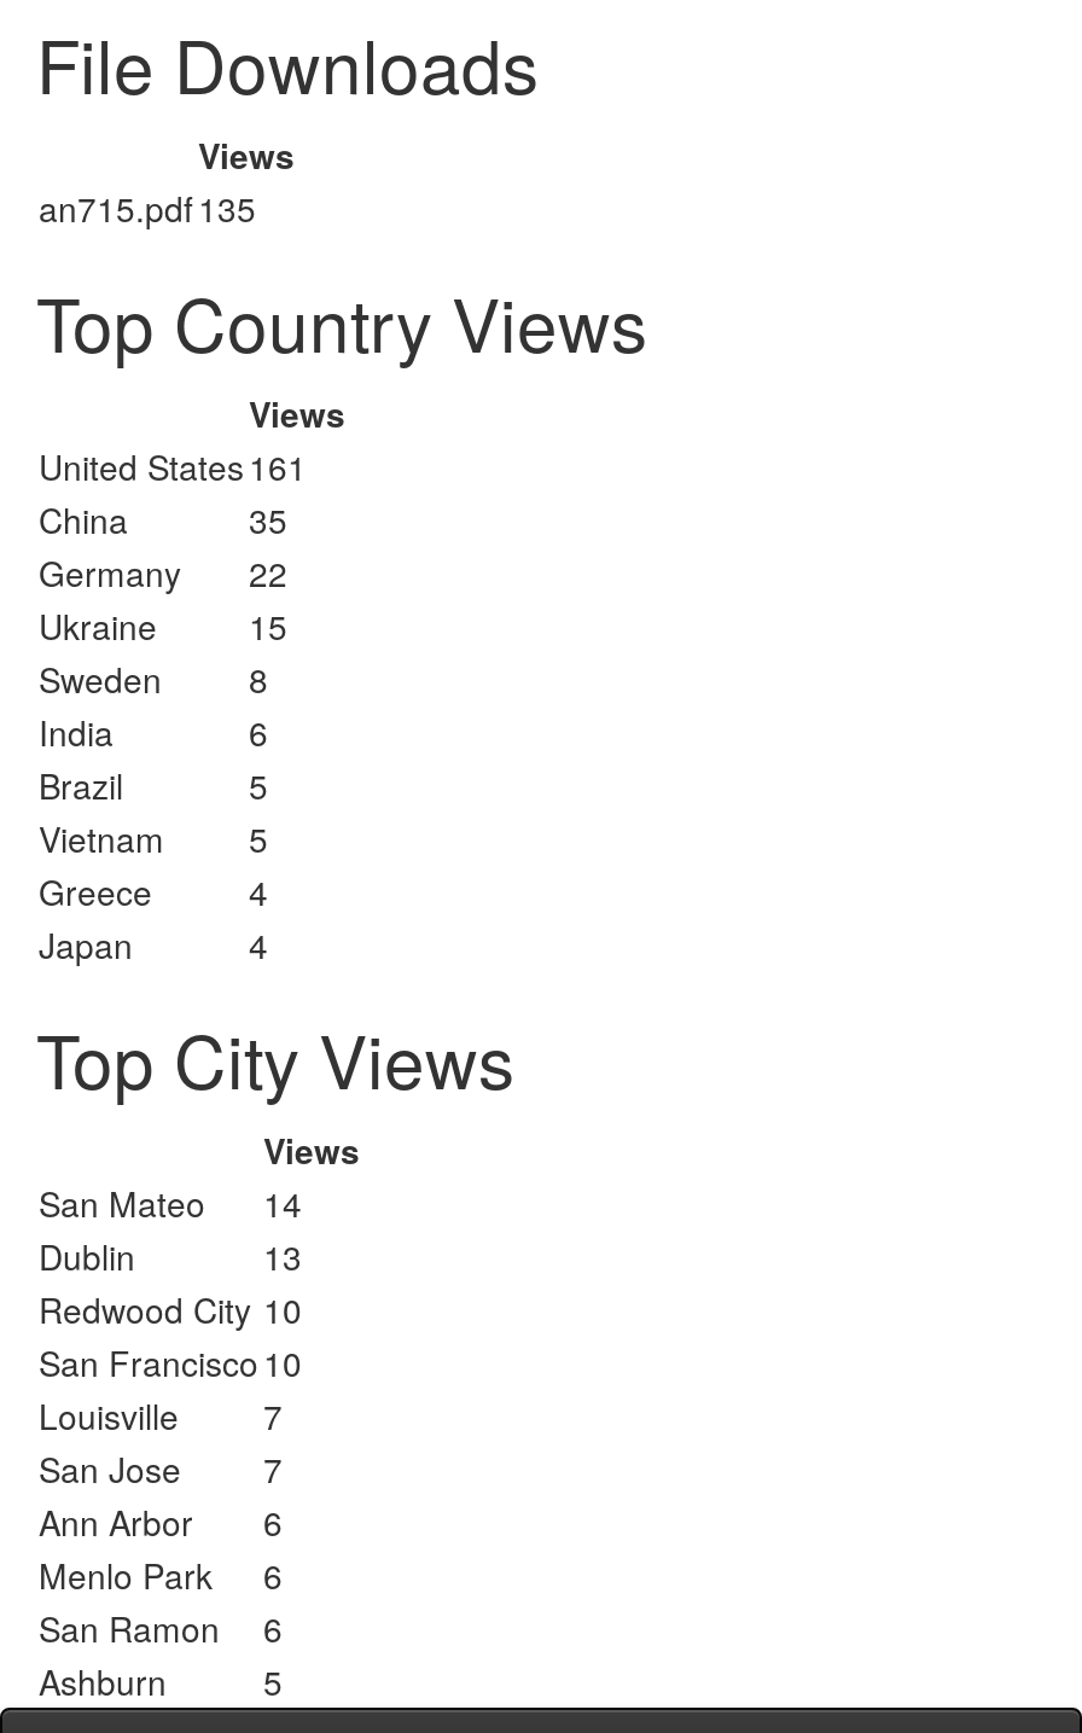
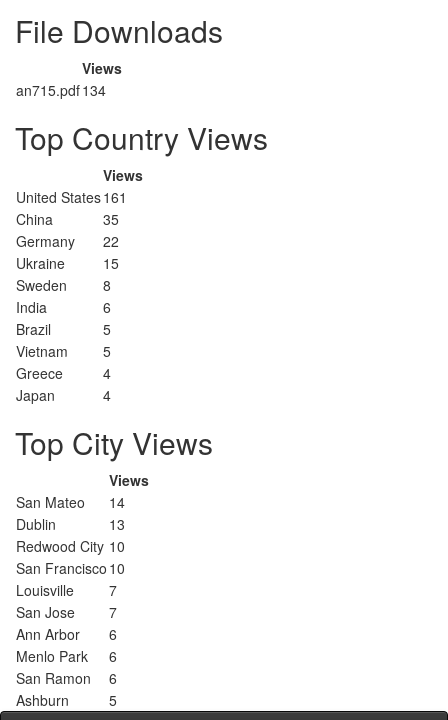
[39,184,256,232] an715.pdf 135 -> [16,80,106,100] an715.pdf 134

